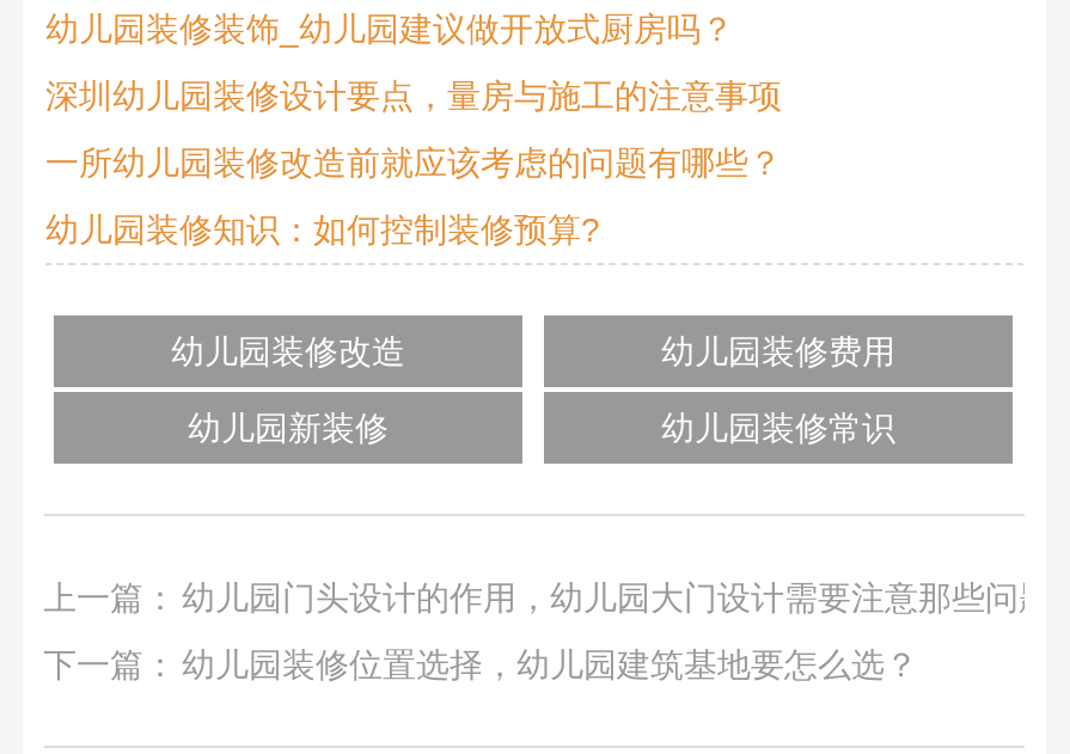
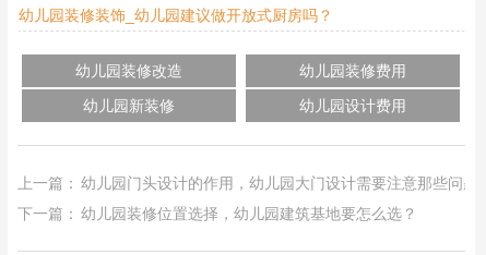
[45,78,782,250] 深圳幼儿园装修设计要点，量房与施工的注意事项 | 一所幼儿园装修改造前就应该考虑的问题有哪些？ | 幼儿园装修知识：如何控制装修预算? -> none
[661,410,895,448] 幼儿园装修常识 -> [299,98,406,115] 幼儿园设计费用

